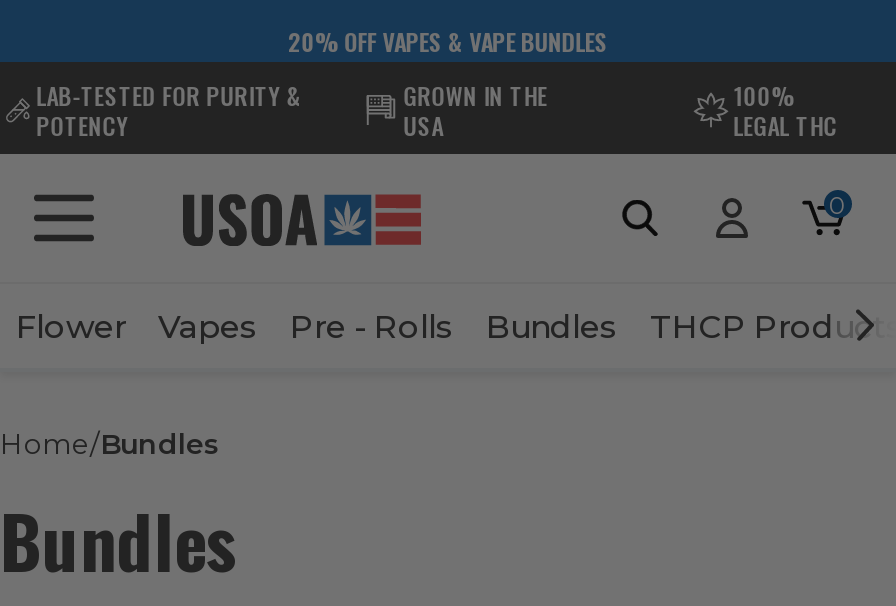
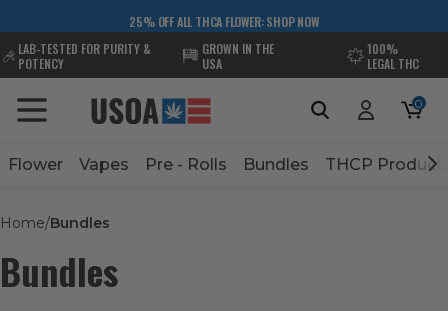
[288,24,608,58] 20% OFF VAPES & VAPE BUNDLES -> [129,13,318,30] 25% OFF ALL THCA FLOWER: SHOP NOW

